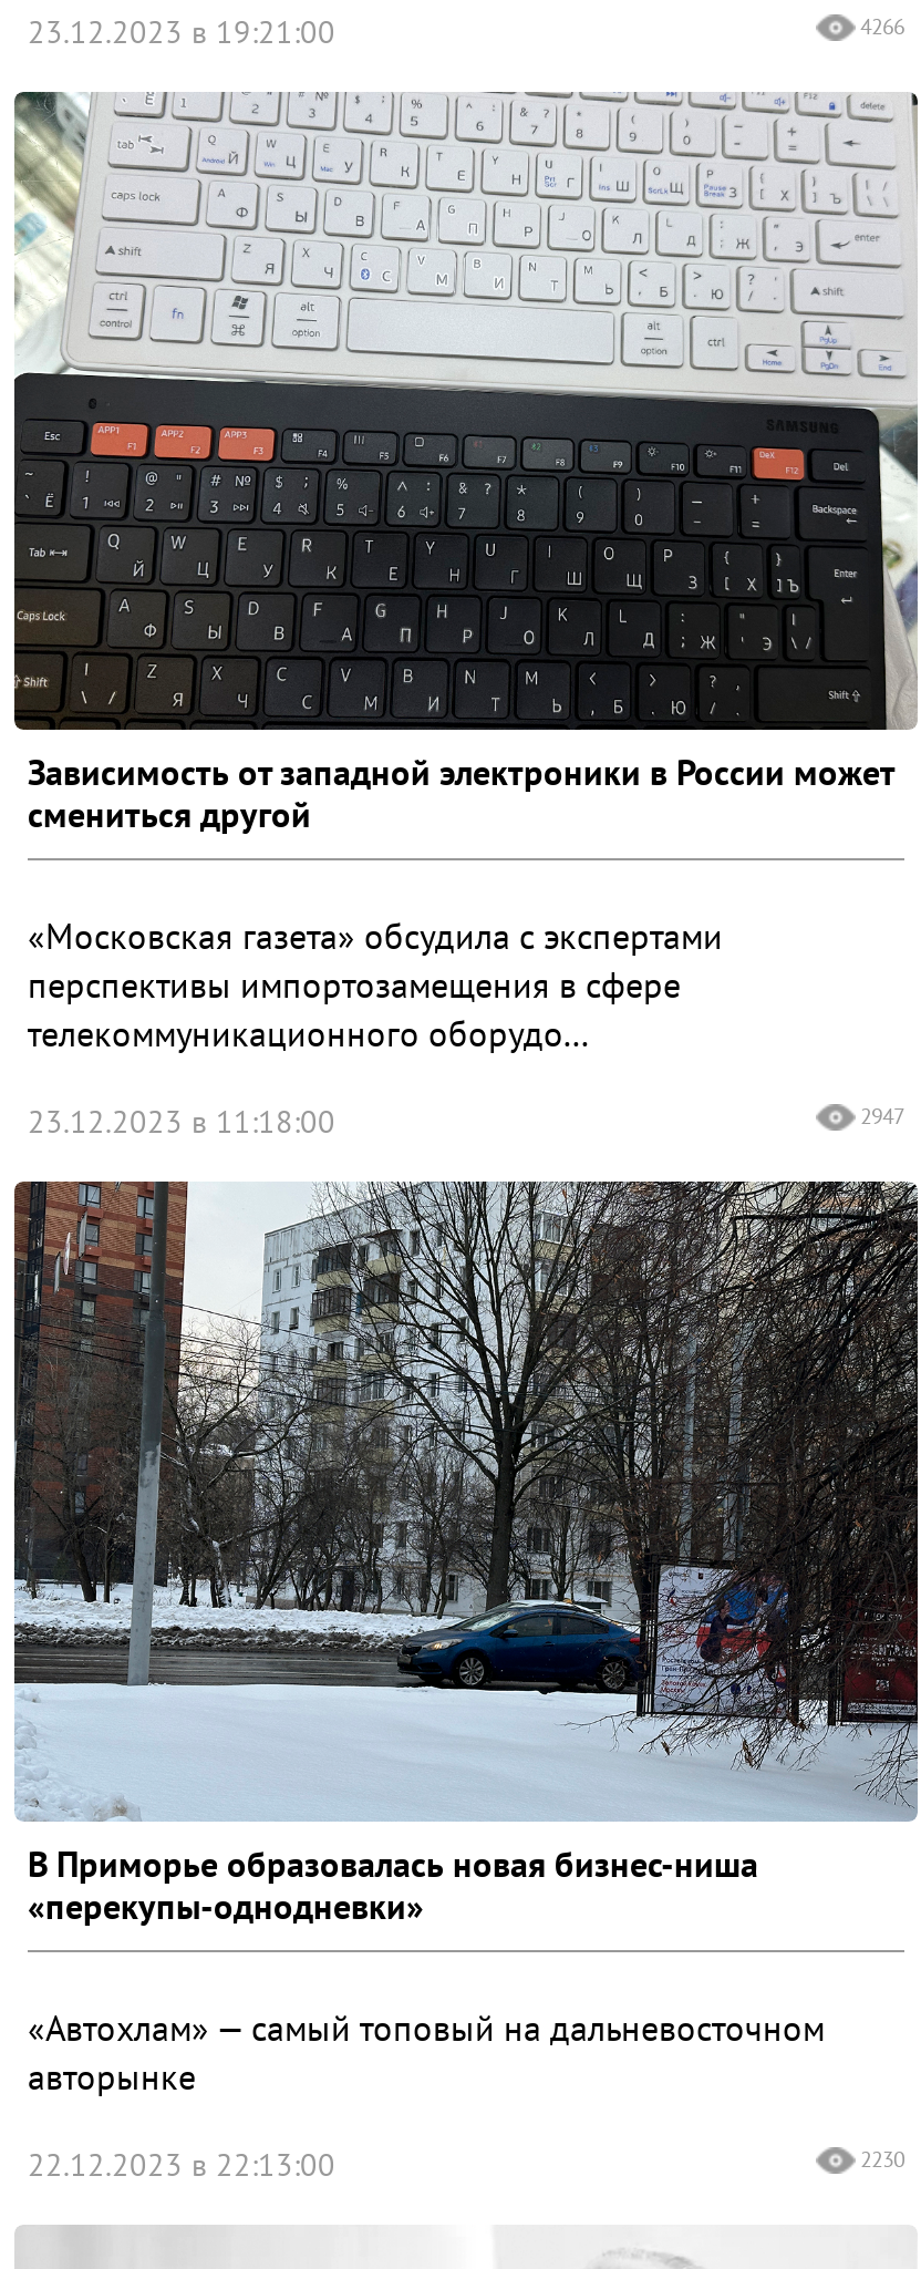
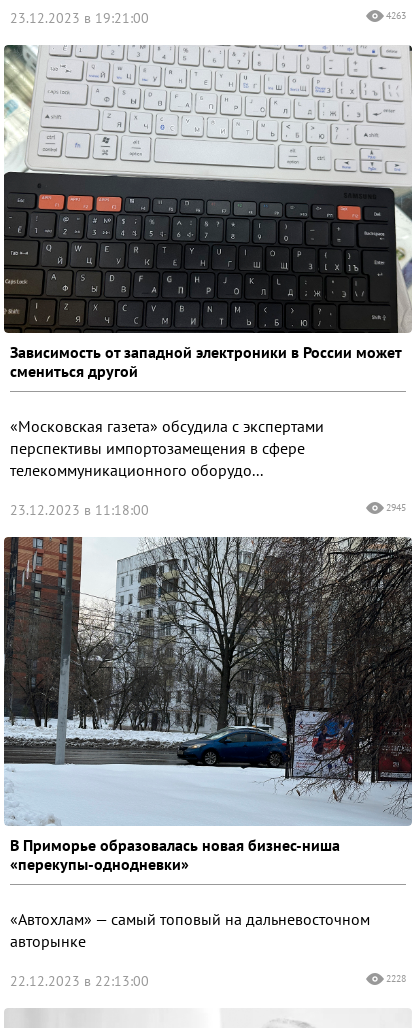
[860,12,904,41] 4266 -> [386,9,406,22] 4263
[860,1102,904,1131] 2947 -> [386,501,406,514] 2945
[860,2144,904,2173] 2230 -> [386,971,406,984] 2228

